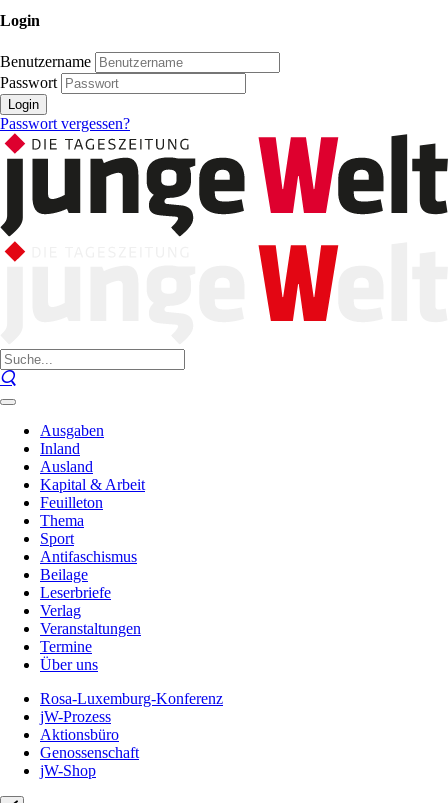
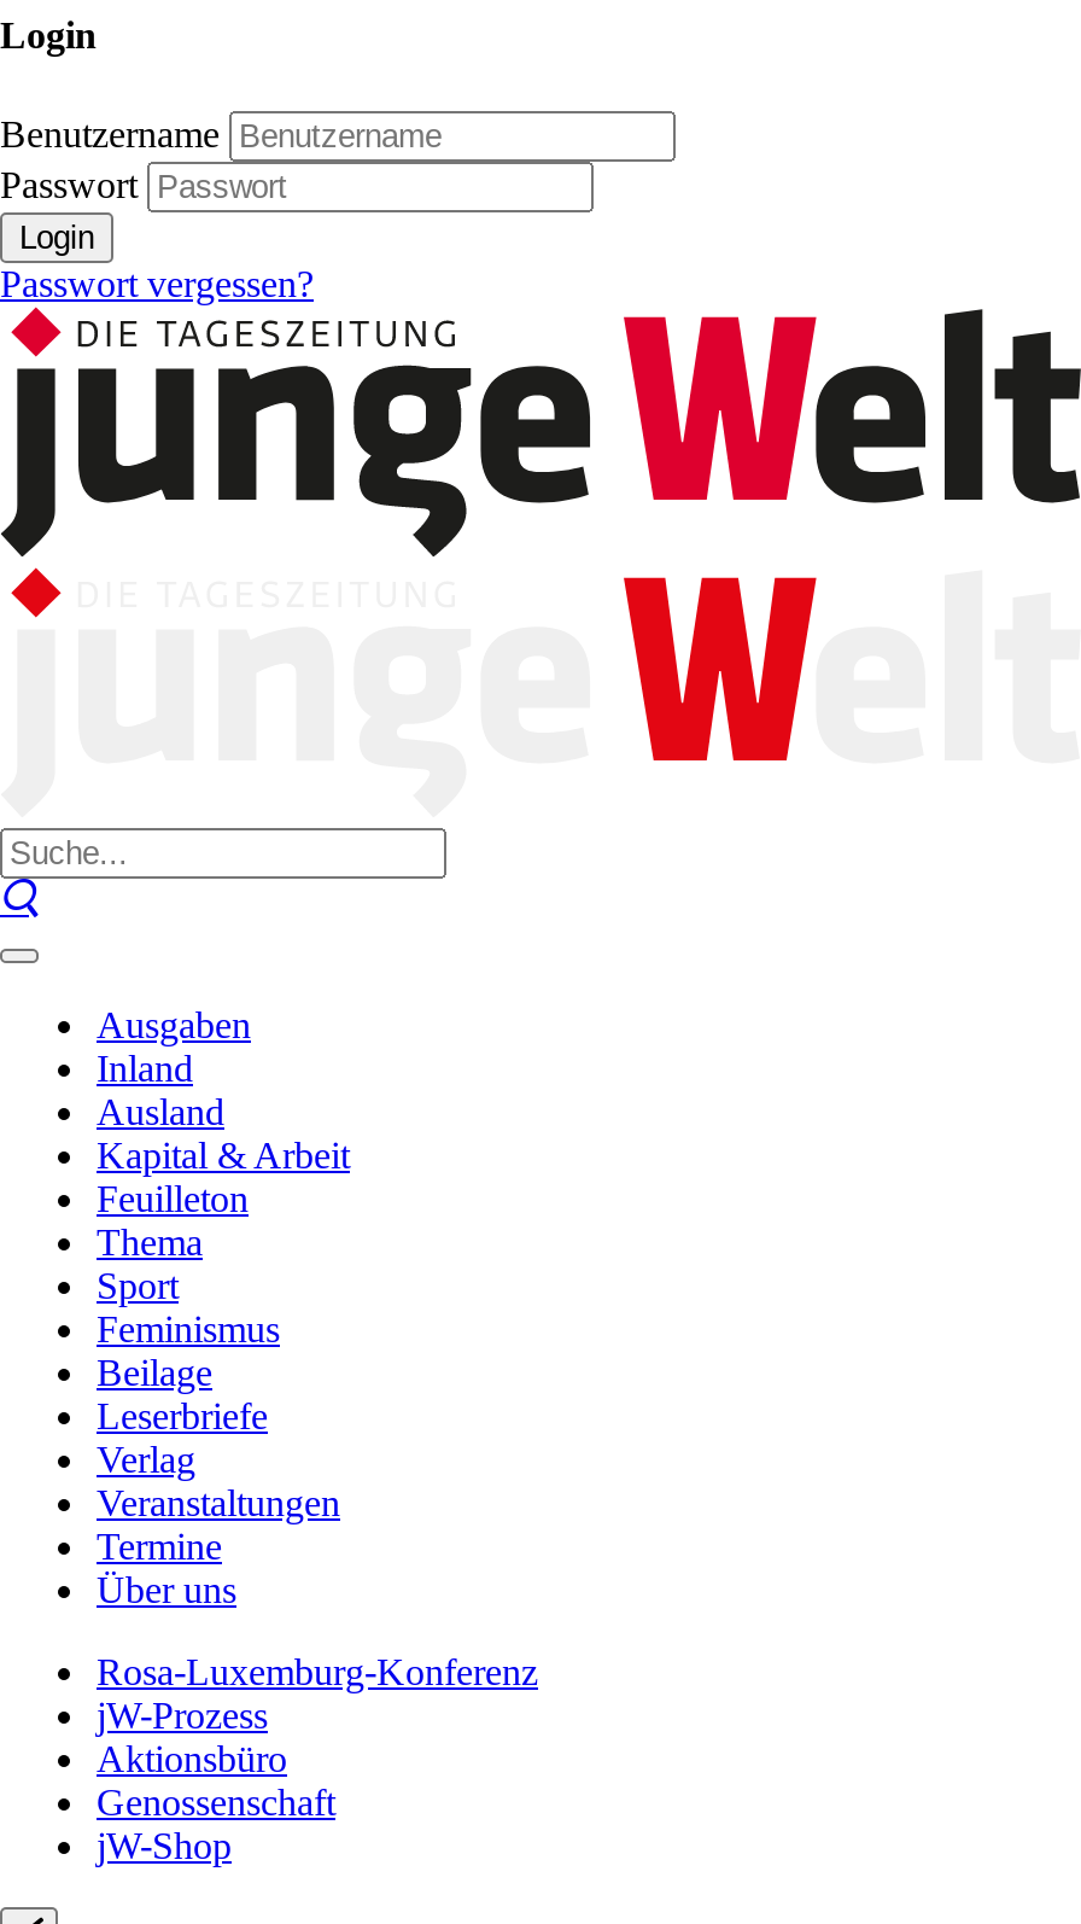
[40,548,137,565] Antifaschismus -> [97,1308,280,1349] Feminismus

